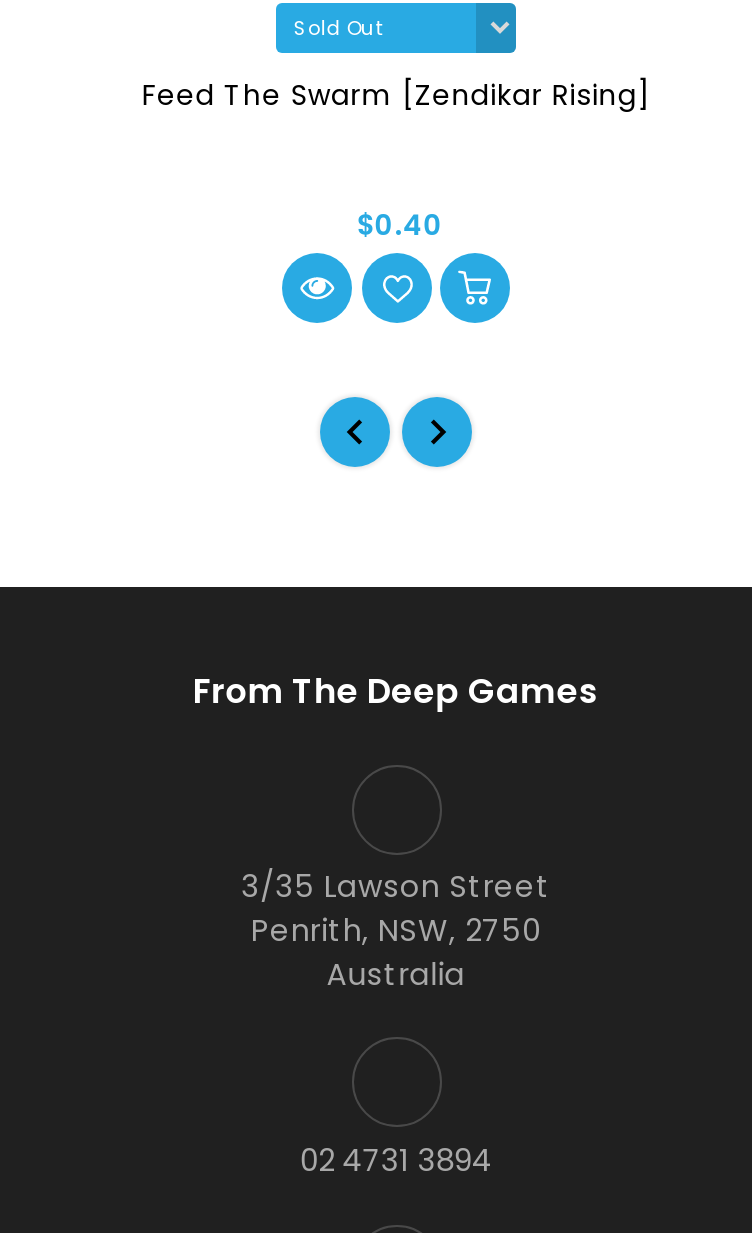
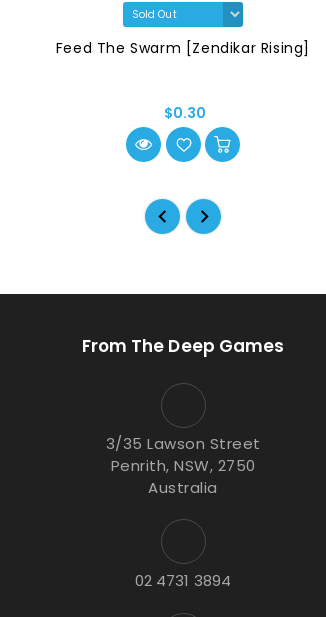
[357,205,444,245] $0.40 -> [164,103,206,123] $0.30

